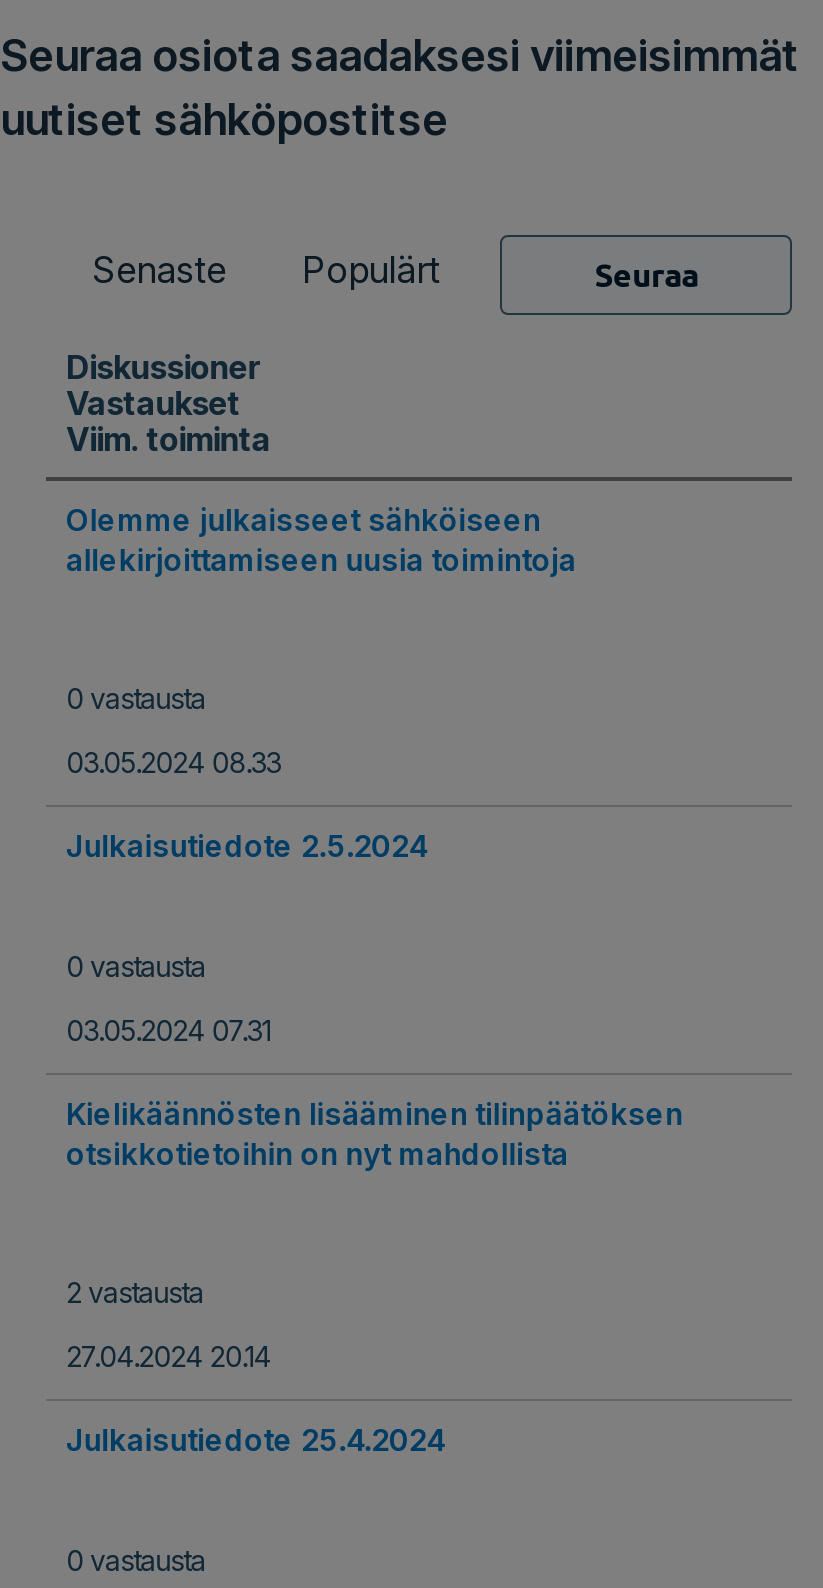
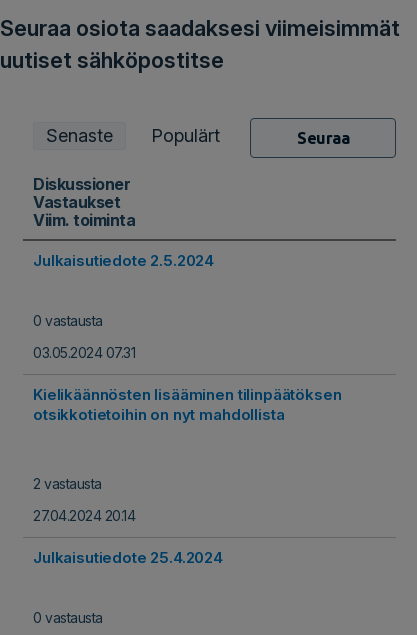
[66,501,576,579] Olemme julkaisseet sähköiseen | allekirjoittamiseen uusia toimintoja -> none
[66,681,281,779] 0 vastausta | 03.05.2024 08.33 -> none

